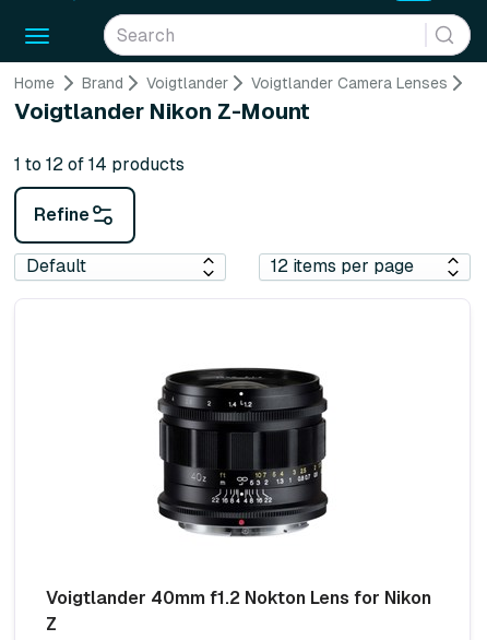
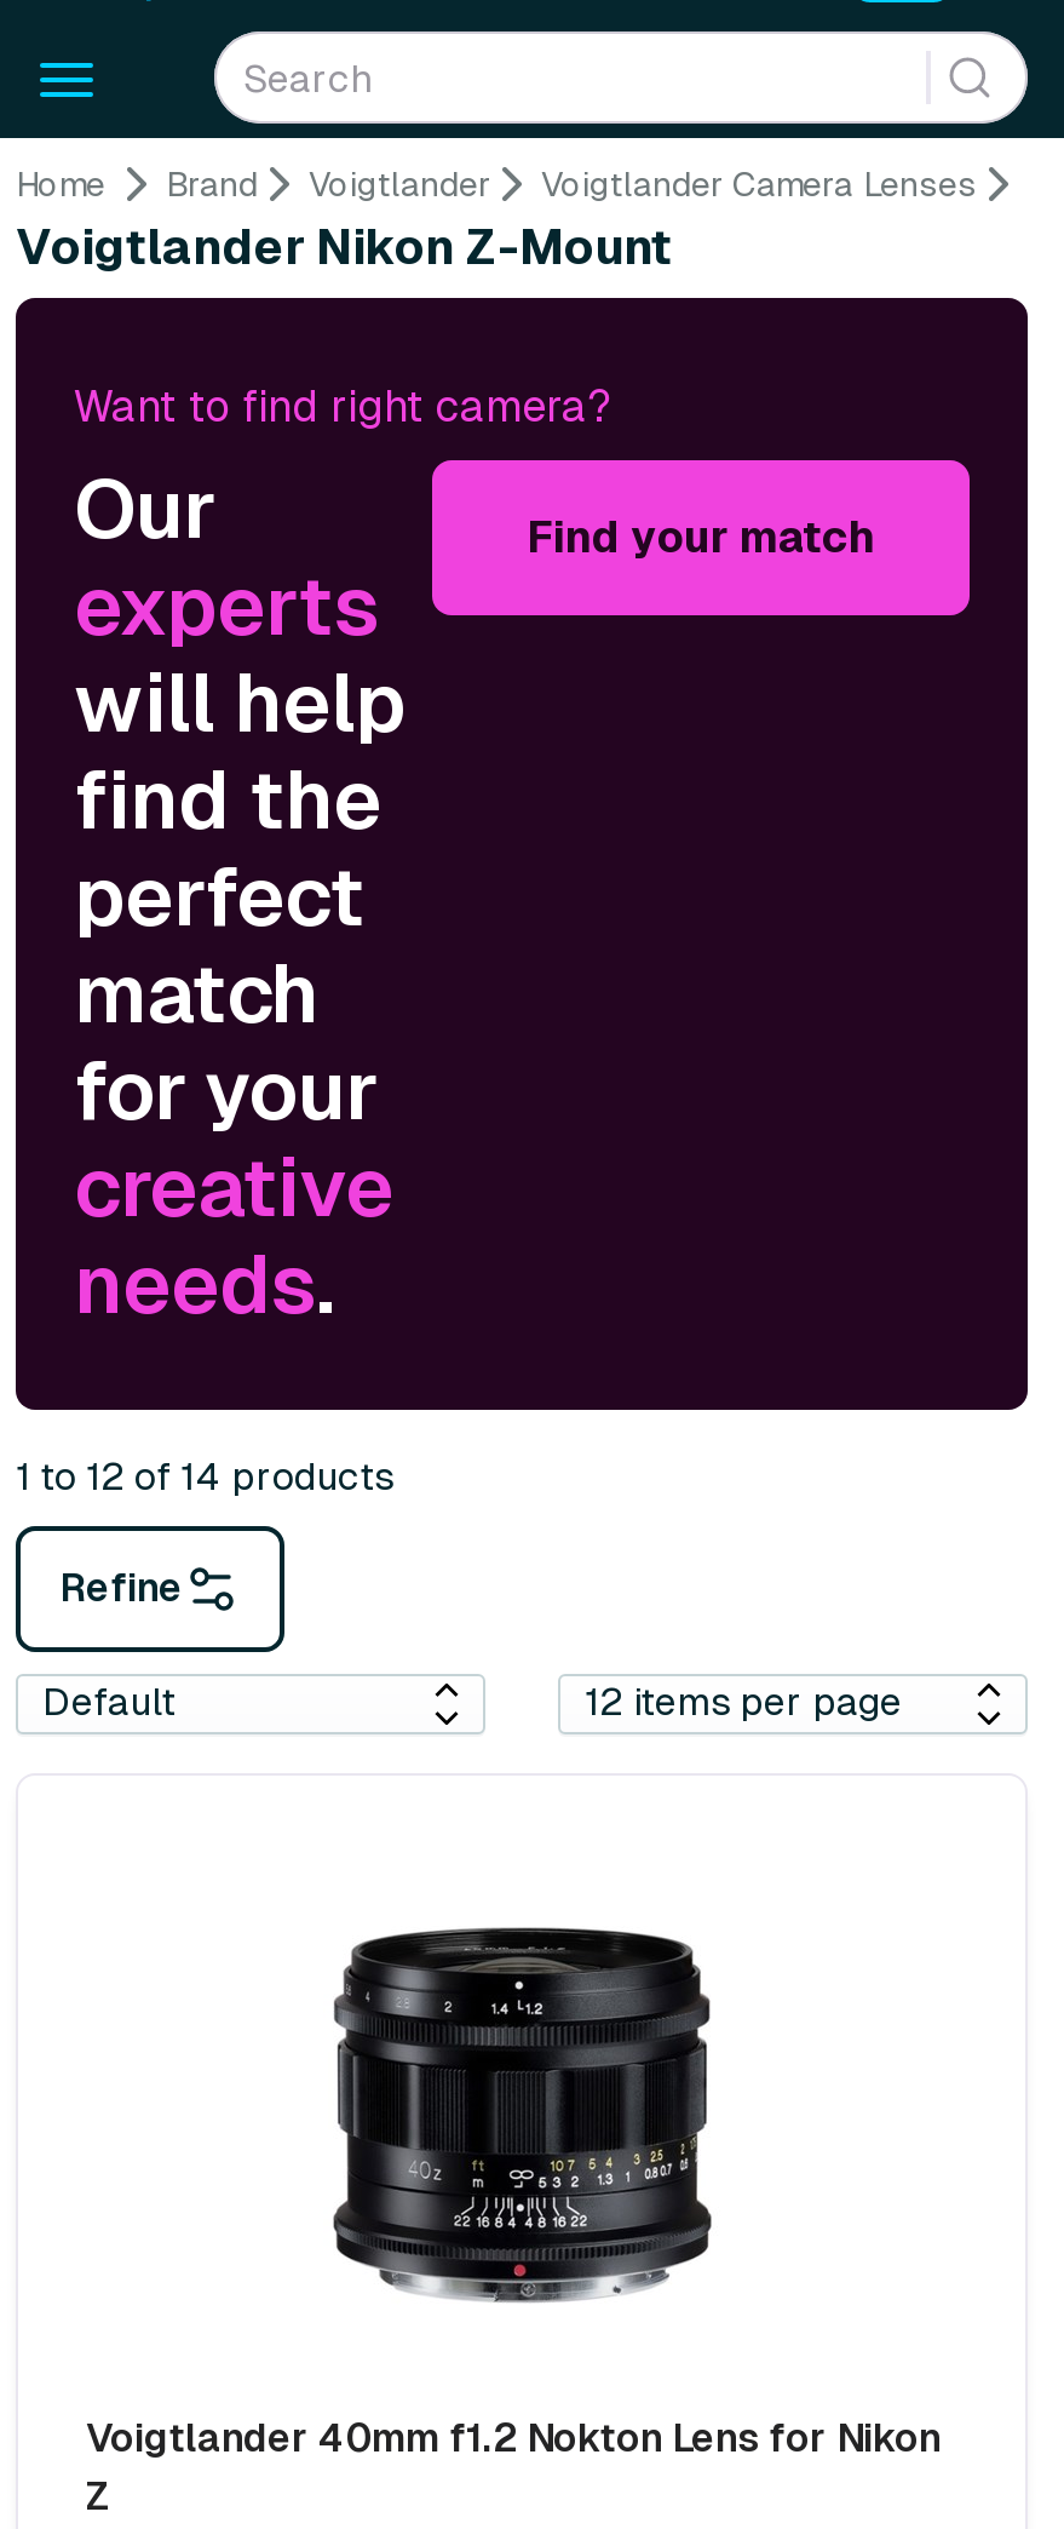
none -> [13,296,1030,1412] [image] | Want to find right camera? | Our | experts | will help | find the | perfect | match | for your | creative | needs.
none -> [527,511,875,562] Find your match

